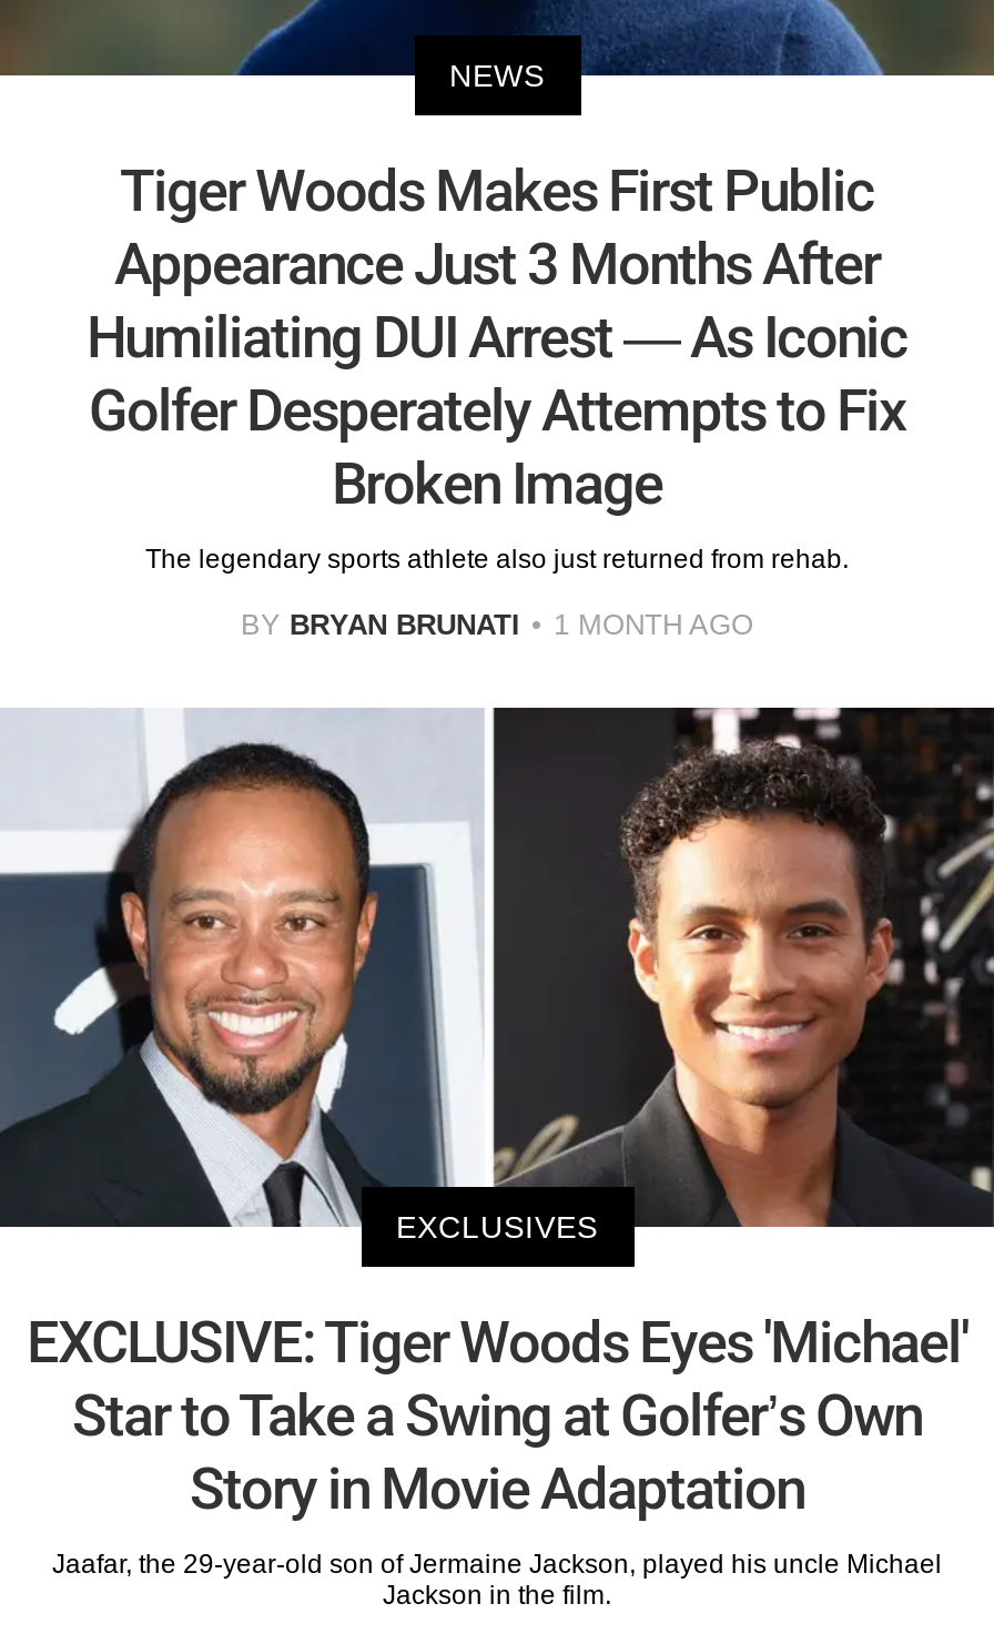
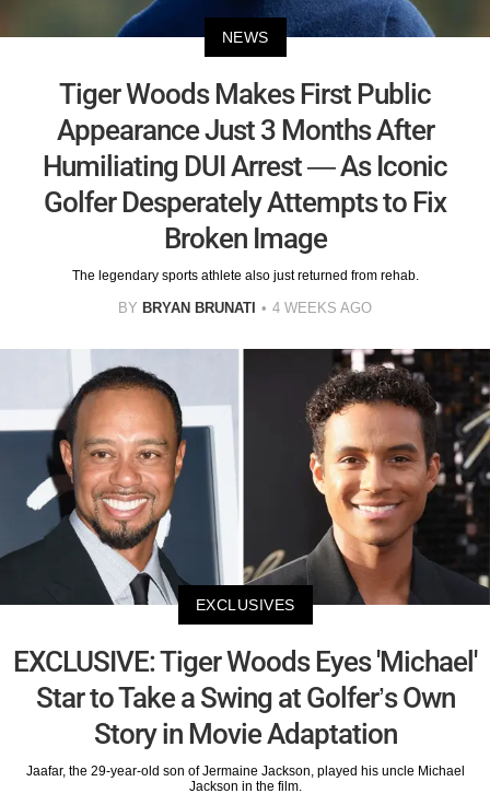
[241,608,753,641] BY BRYAN BRUNATI 1 MONTH AGO -> [118,300,372,316] BY BRYAN BRUNATI 4 WEEKS AGO

